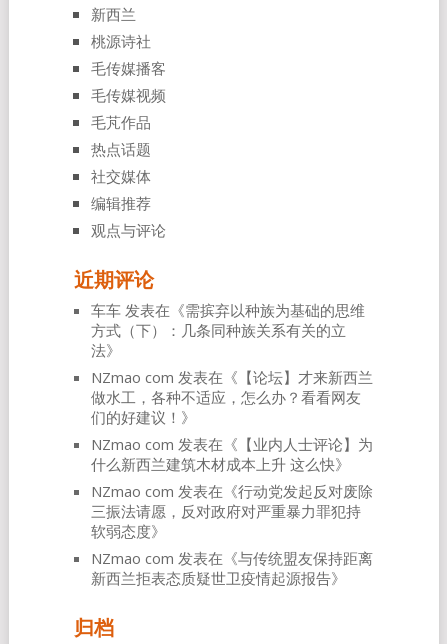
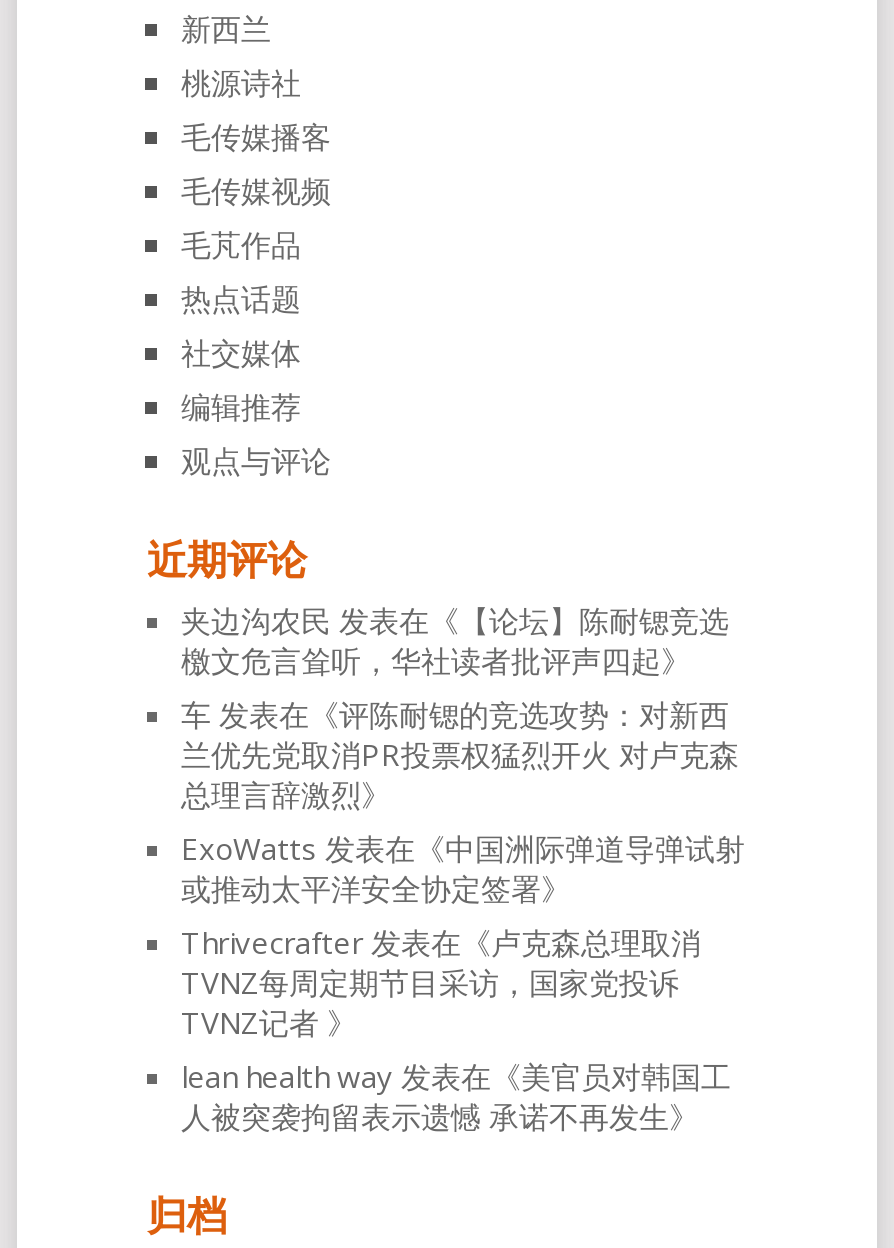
[91,300,373,588] 车车发表在《需摈弃以种族为基础的思维 | 方式（下）：几条同种族关系有关的立 | 法》 | NZmao com发表在《【论坛】才来新西兰 | 做水工，各种不适应，怎么办？看看网友 | 们的好建议！》 | NZmao com发表在《【业内人士评论】为 | 什么新西兰建筑木材成本上升 这么快》 | NZmao com发表在《行动党发起反对废除 | 三振法请愿，反对政府对严重暴力罪犯持 | 软弱态度》 | NZmao com发表在《与传统盟友保持距离 | 新西兰拒表态质疑世卫疫情起源报告》 -> [181,600,745,1136] 夹边沟农民发表在《【论坛】陈耐锶竞选 | 檄文危言耸听，华社读者批评声四起》 | 车发表在《评陈耐锶的竞选攻势：对新西 | 兰优先党取消PR投票权猛烈开火 对卢克森 | 总理言辞激烈》 | ExoWatts发表在《中国洲际弹道导弹试射 | 或推动太平洋安全协定签署》 | Thrivecrafter发表在《卢克森总理取消 | TVNZ每周定期节目采访，国家党投诉 | TVNZ记者》 | lean health way发表在《美官员对韩国工 | 人被突袭拘留表示遗憾 承诺不再发生》

